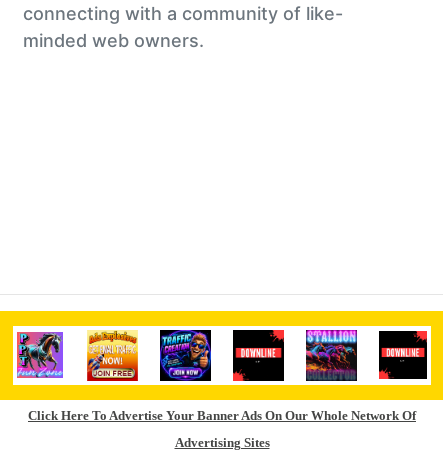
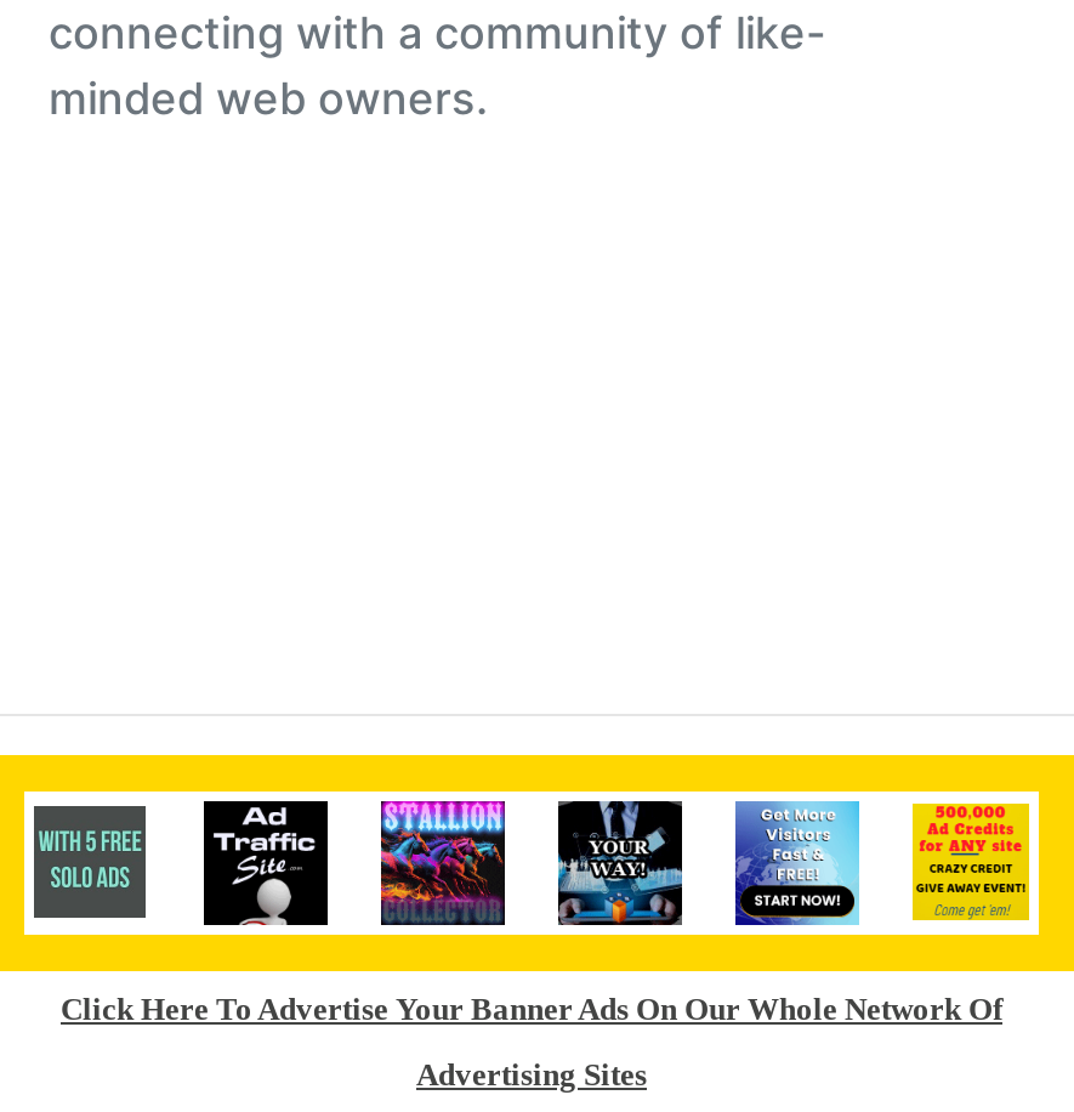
[16,331,64,379] [image] -> [32,804,148,920] [image]
[86,330,139,382] [image] -> [201,799,330,927] [image]
[159,329,212,381] [image] -> [379,799,507,925] [image]
[232,329,285,382] [image] -> [556,799,684,927] [image]
[305,329,358,382] [image] -> [733,799,862,927] [image]
[378,330,428,380] [image] -> [910,801,1032,923] [image]

